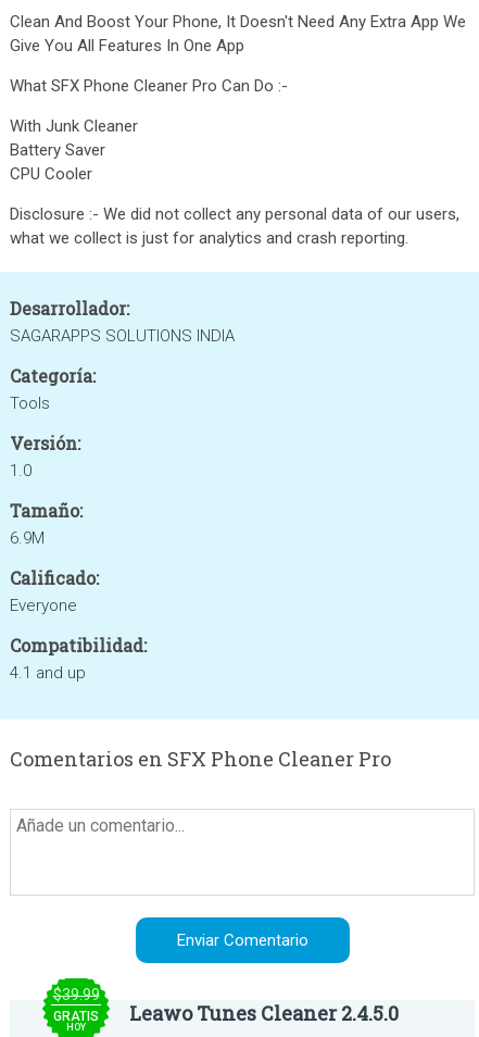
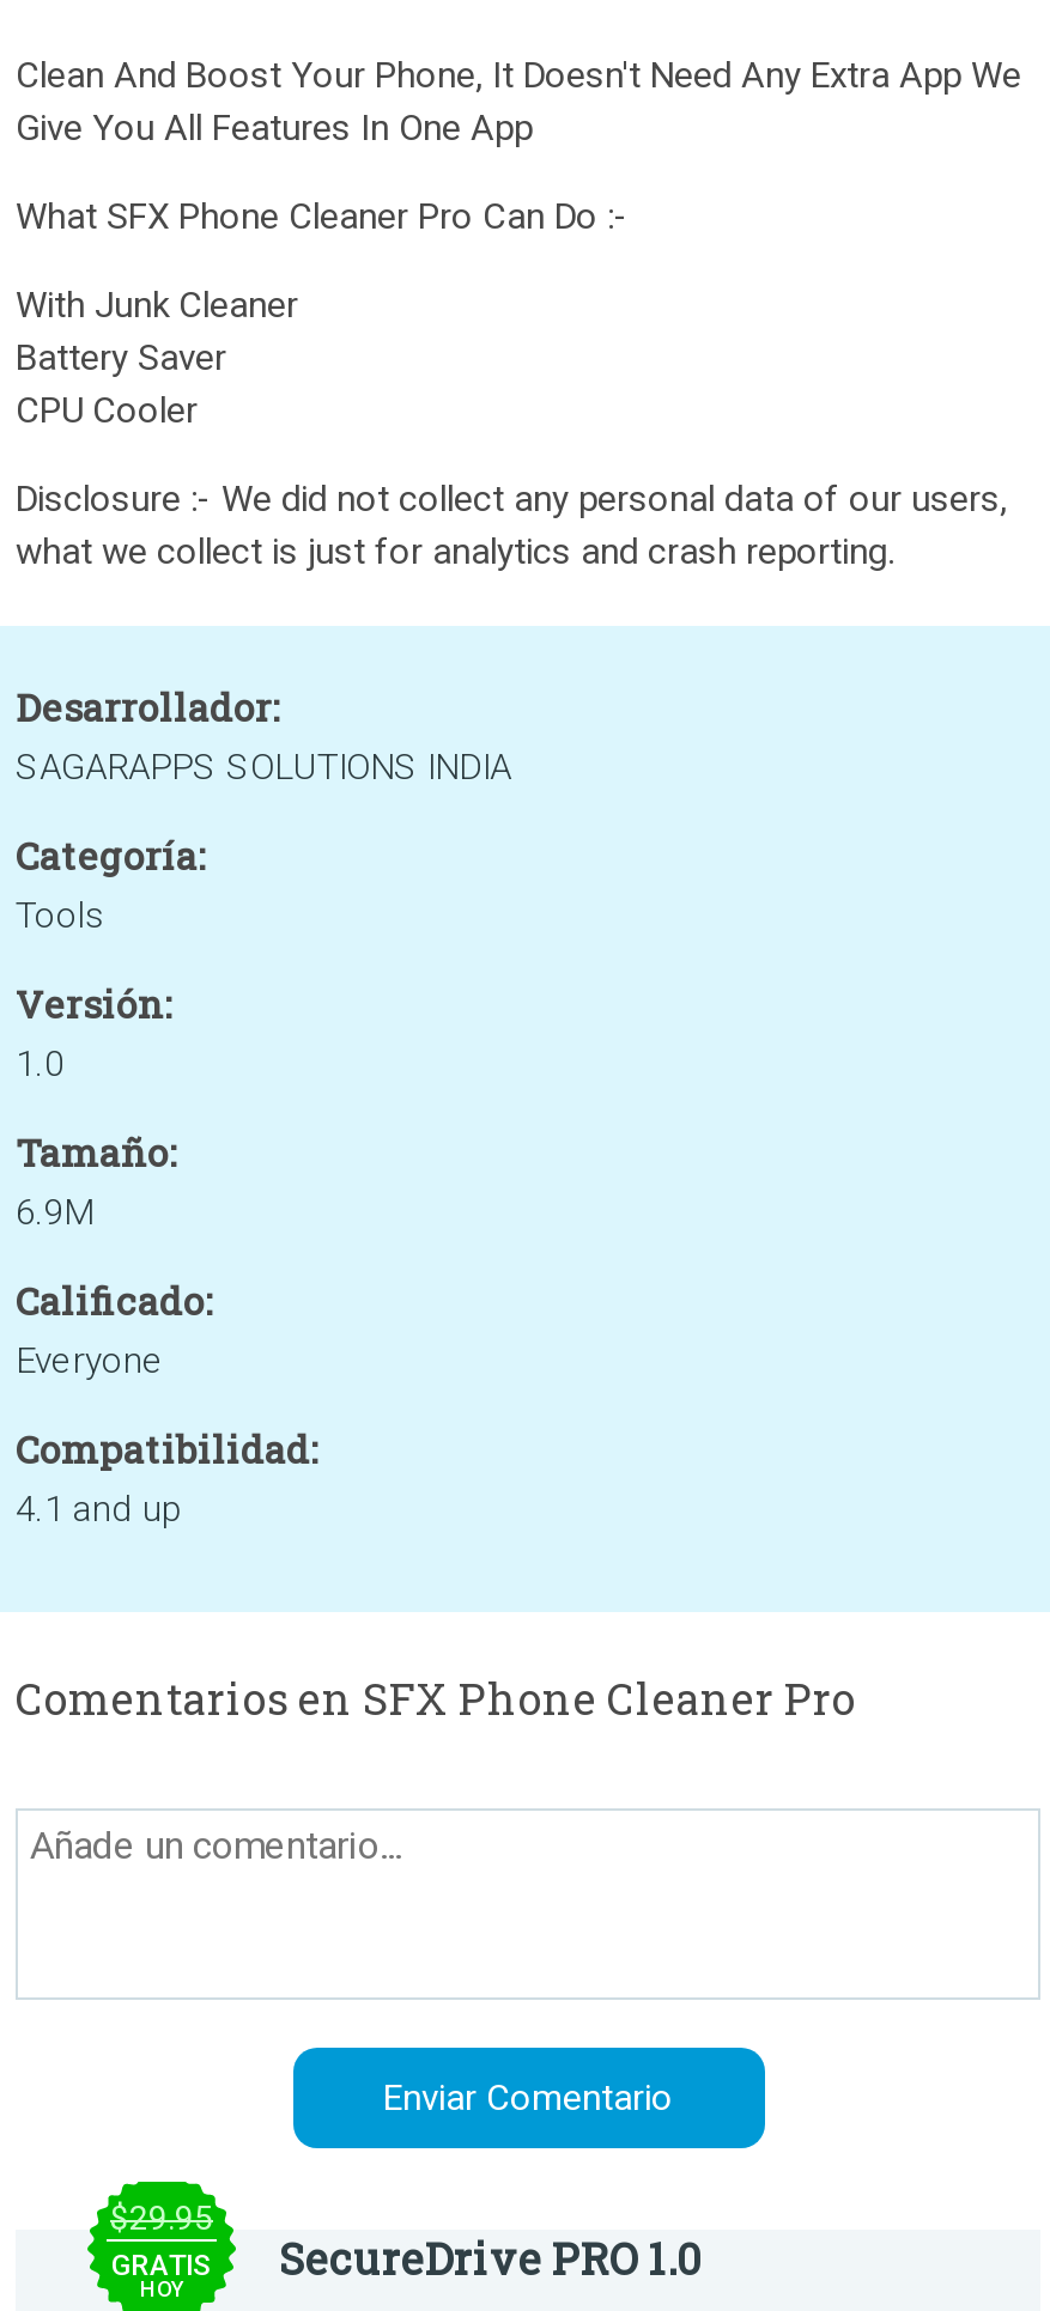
[53,986,99,1003] $39.99 -> [110,2199,213,2237] $29.95
[129,1000,399,1026] Leawo Tunes Cleaner 2.4.5.0 -> [279,2230,700,2287] SecureDrive PRO 1.0

